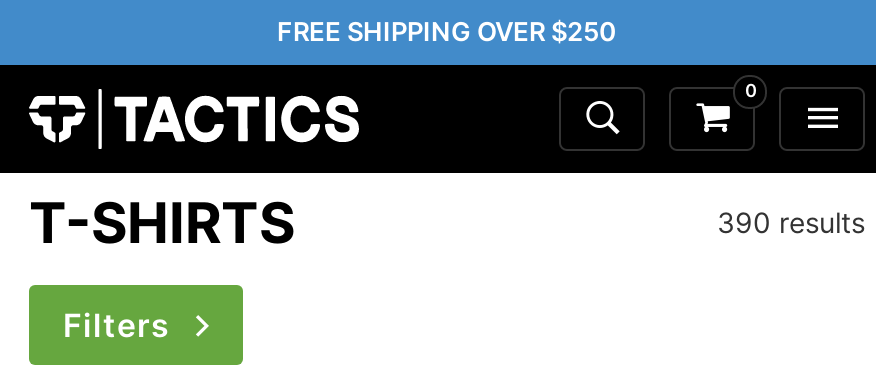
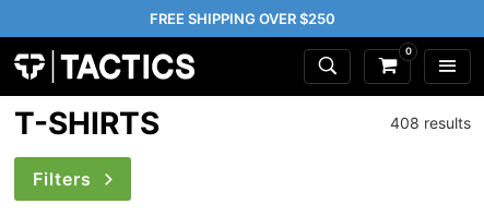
[717,205,865,239] 390 results -> [390,113,471,132] 408 results

